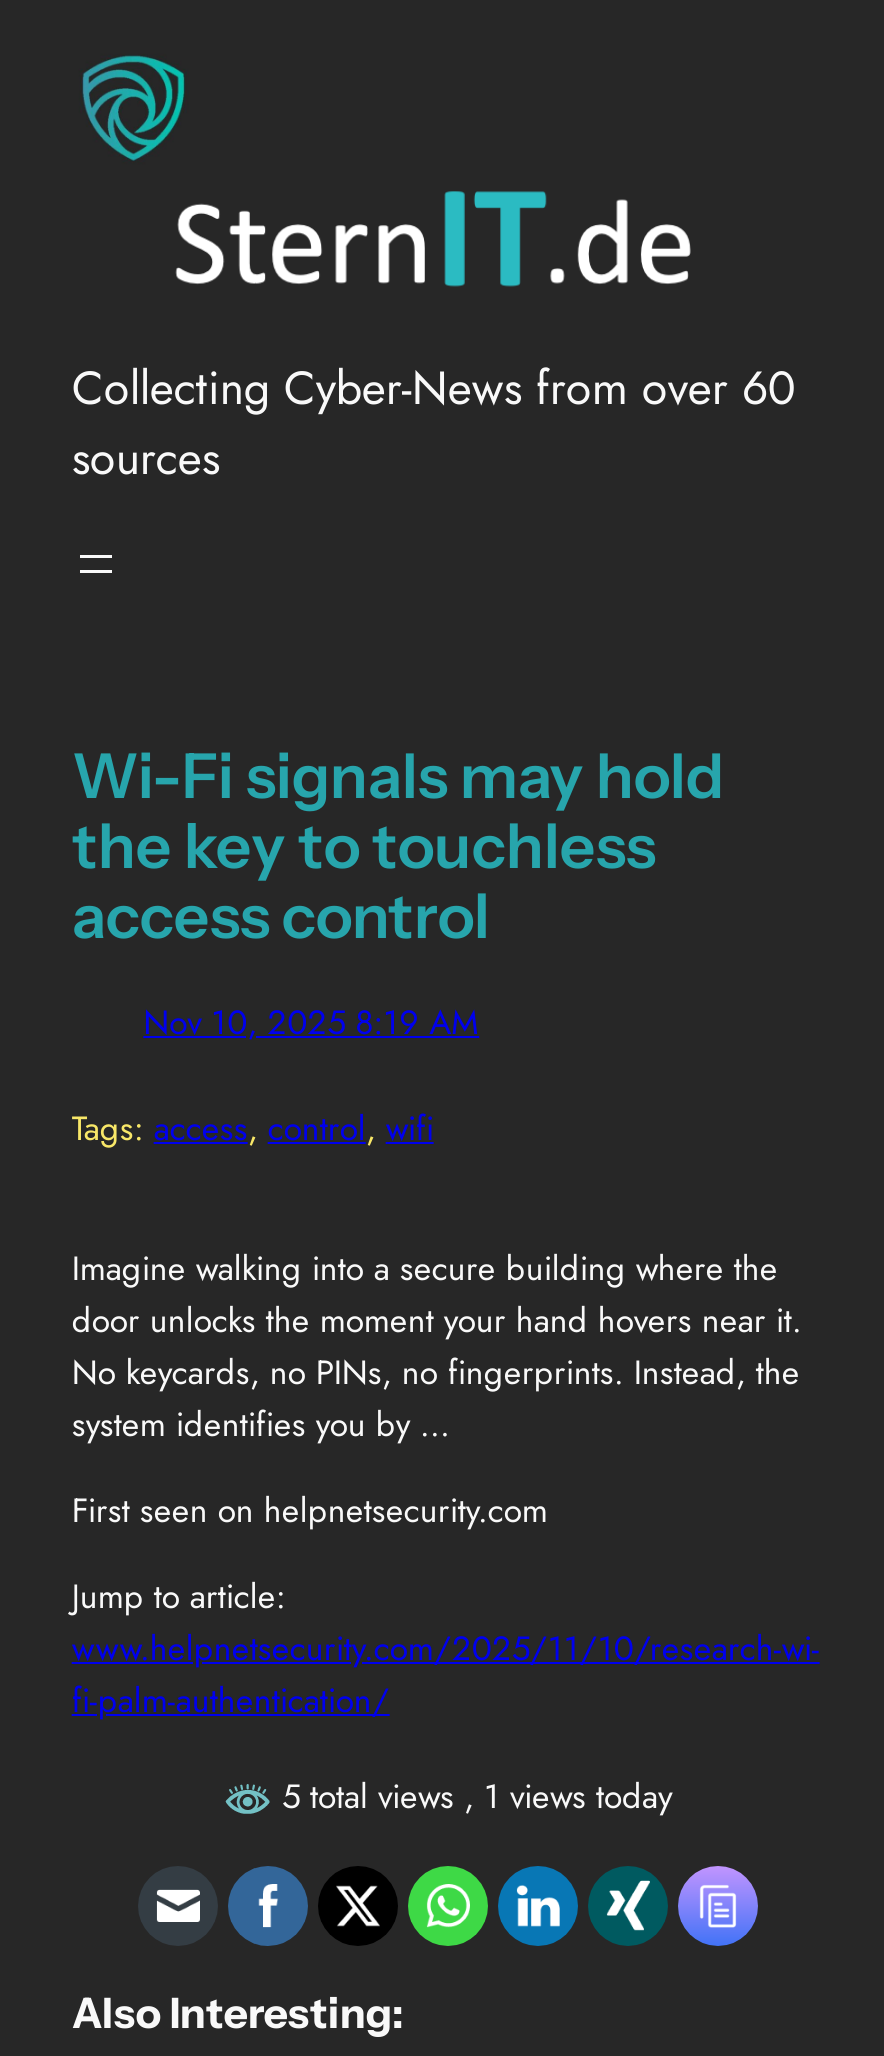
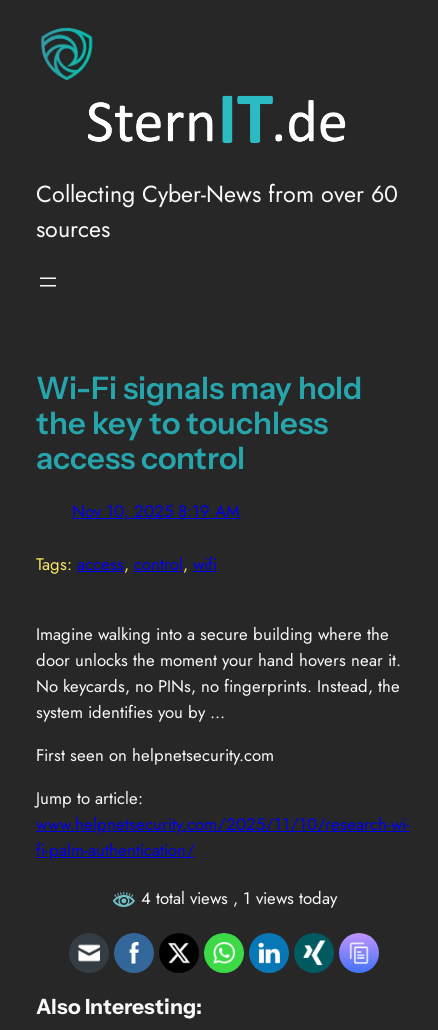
[272,1771,672,1819] 5 total views, 1 views today -> [135,886,336,910] 4 total views, 1 views today

